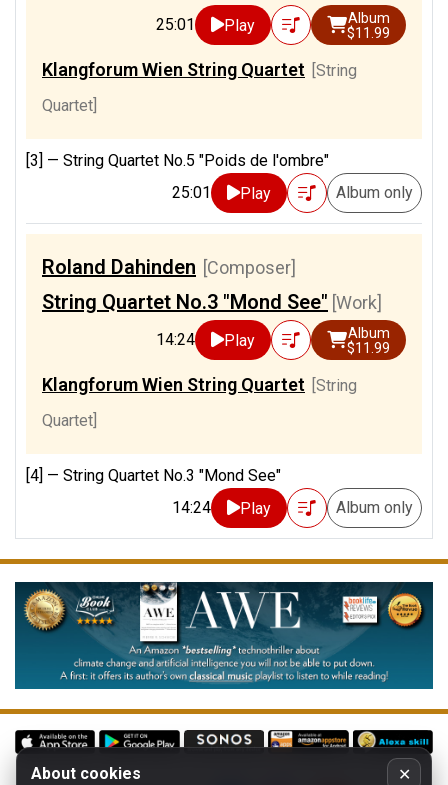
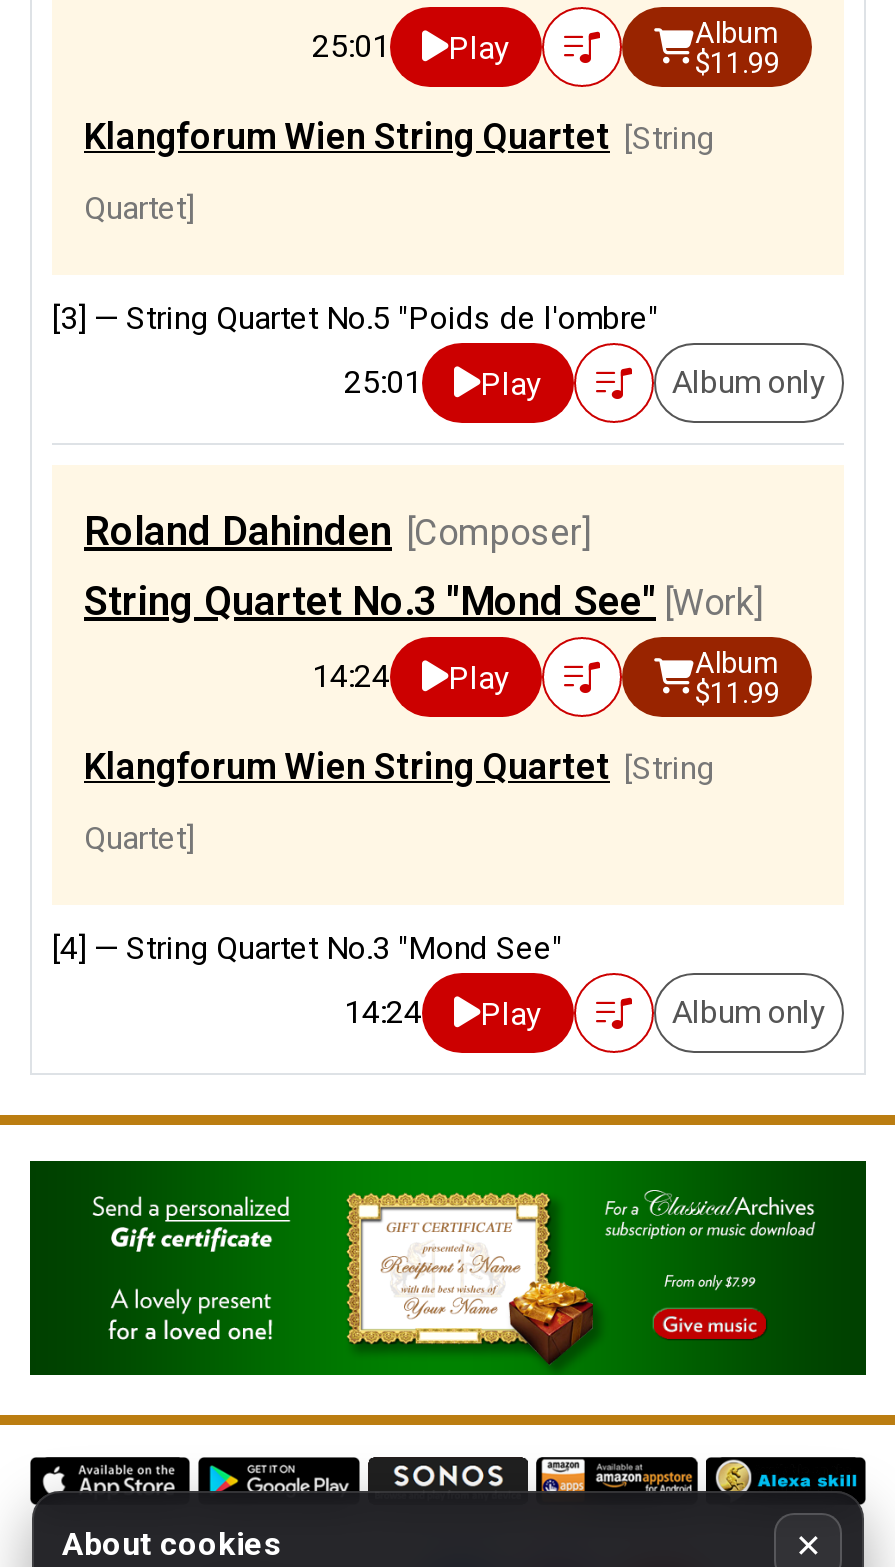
[14,581,434,690] [image] -> [28,1159,868,1377] [image]

